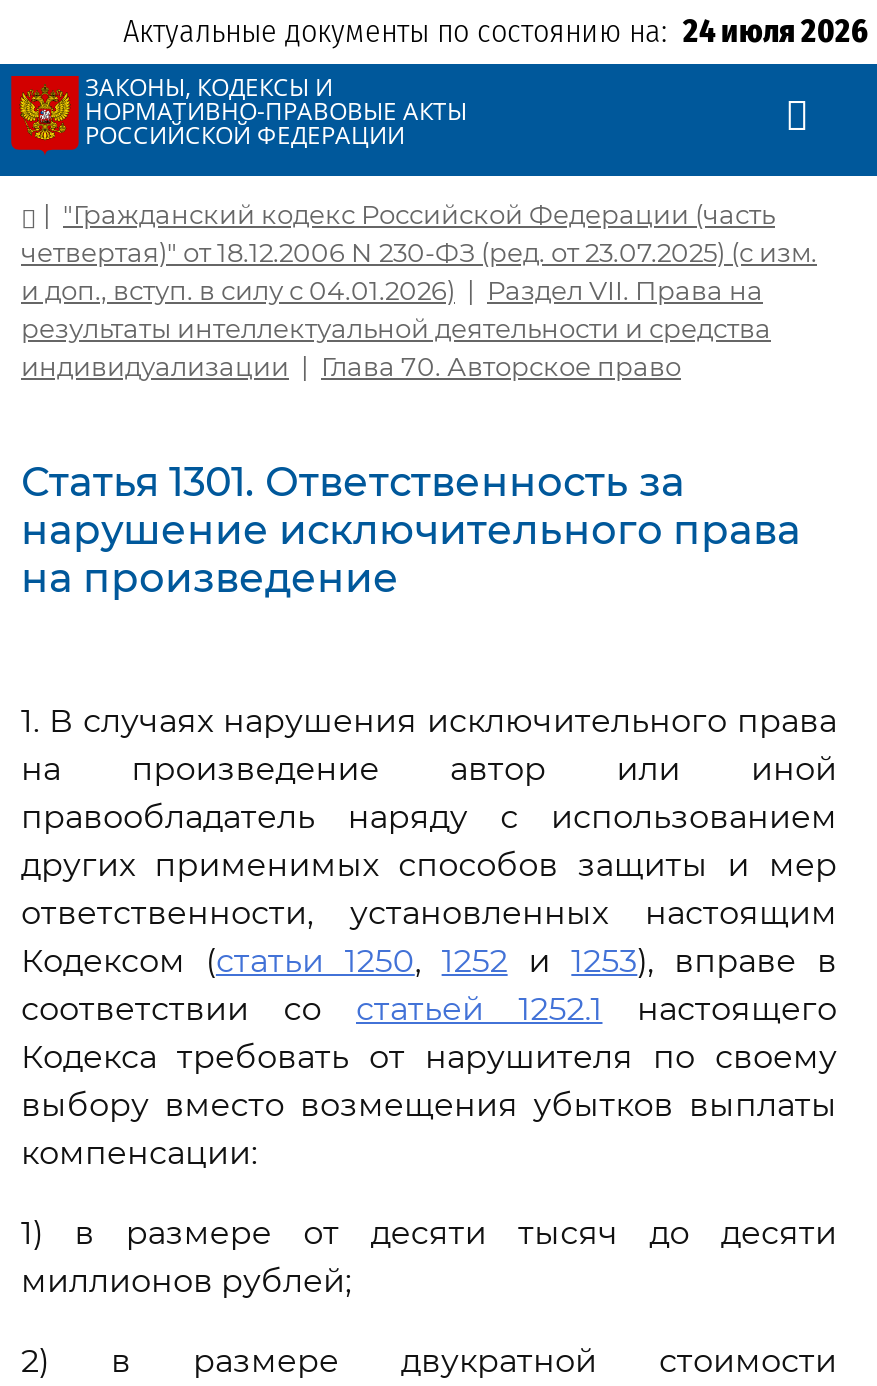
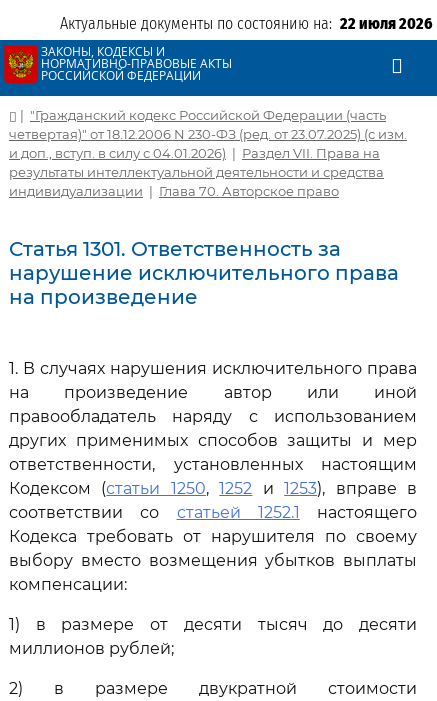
[123,12,869,50] Актуальные документы по состоянию на: 24 июля 2026 -> [60,14,433,33] Актуальные документы по состоянию на: 22 июля 2026

